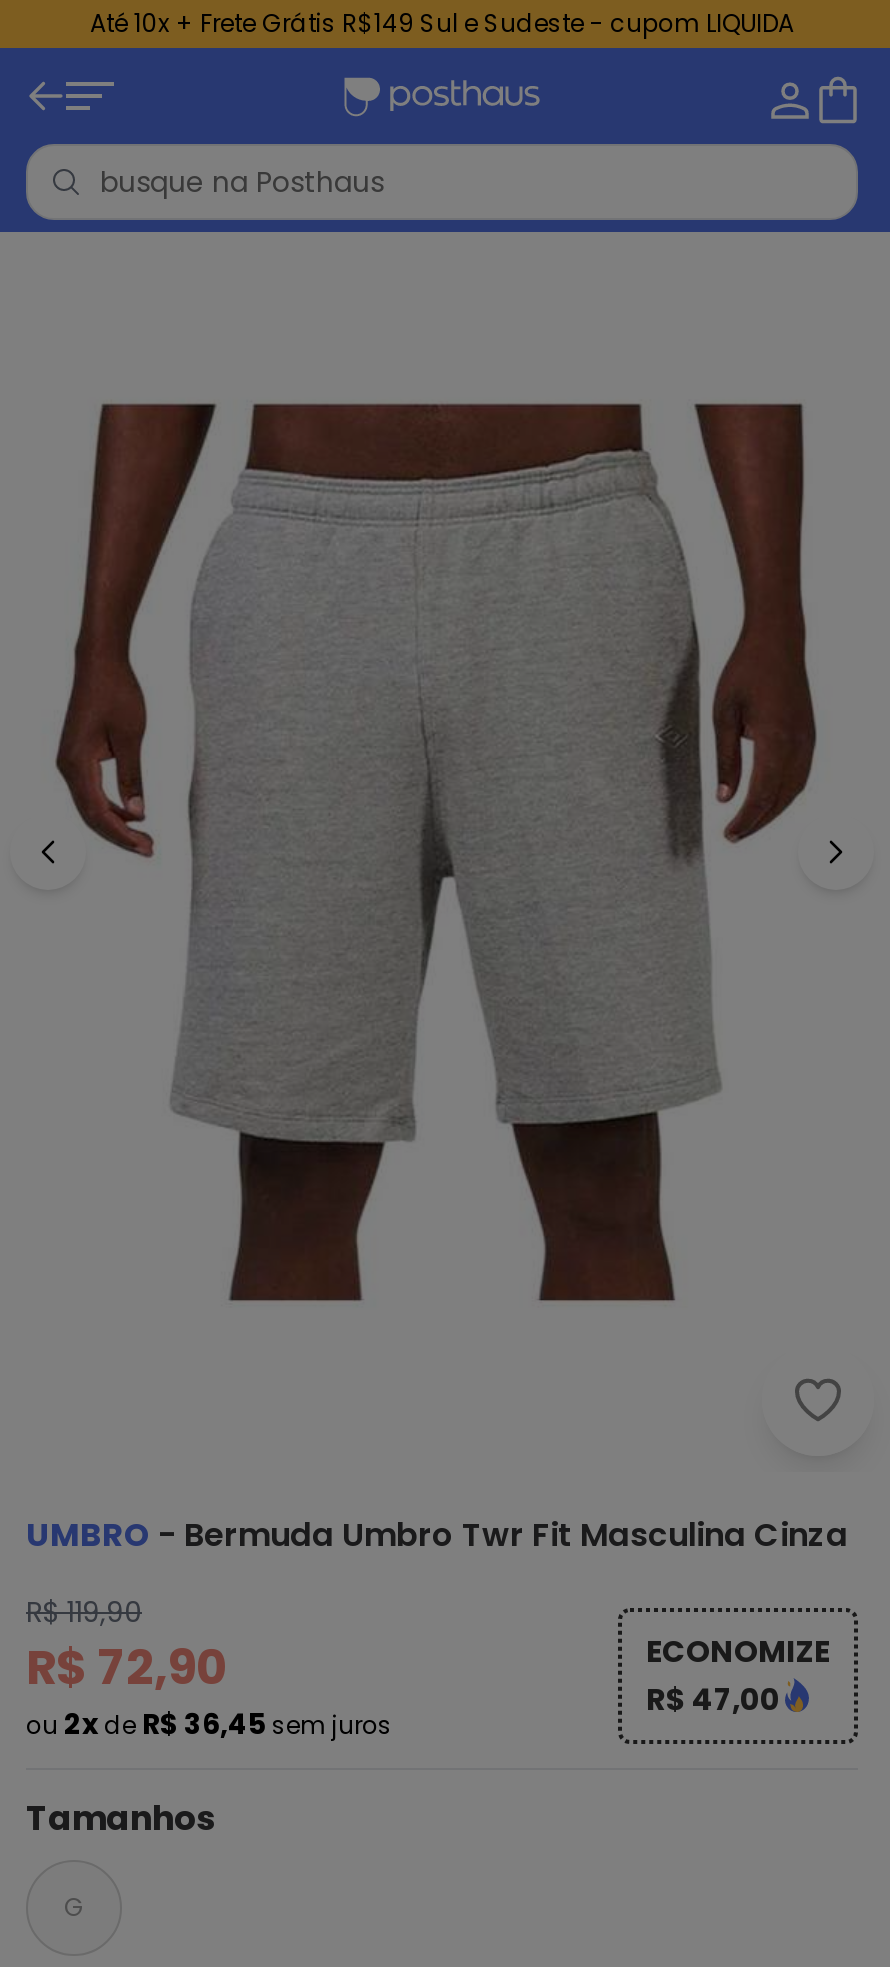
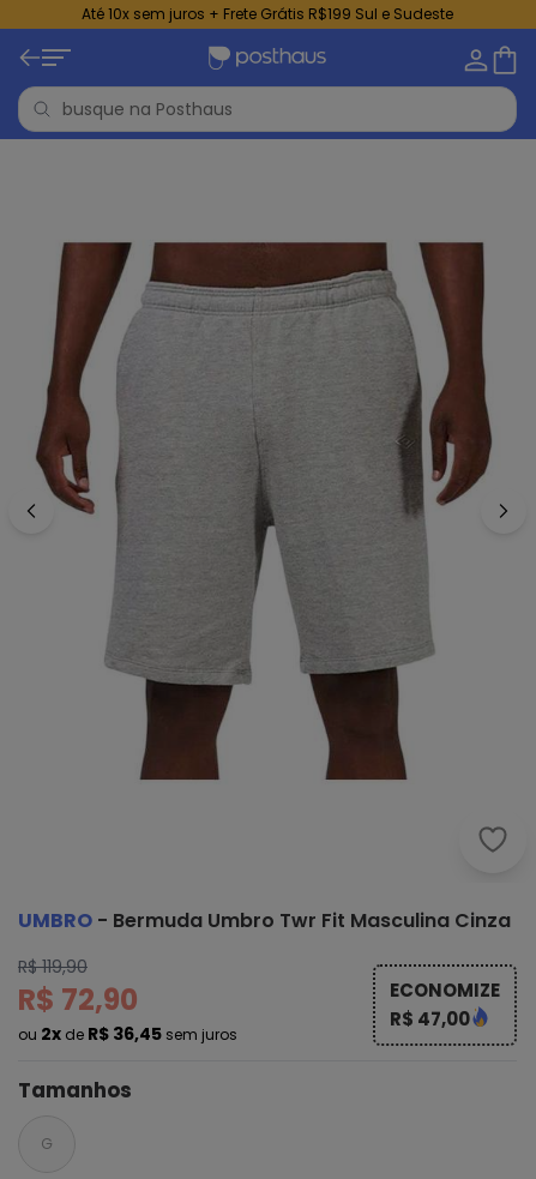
[90,6,794,40] Até 10x + Frete Grátis R$149 Sul e Sudeste - cupom LIQUIDA -> [82,4,453,24] Até 10x sem juros + Frete Grátis R$199 Sul e Sudeste

